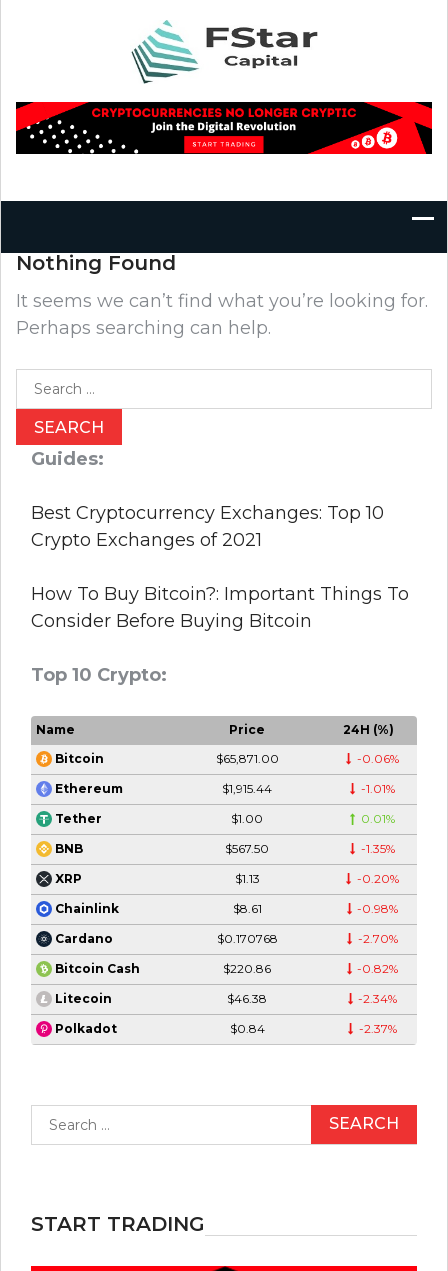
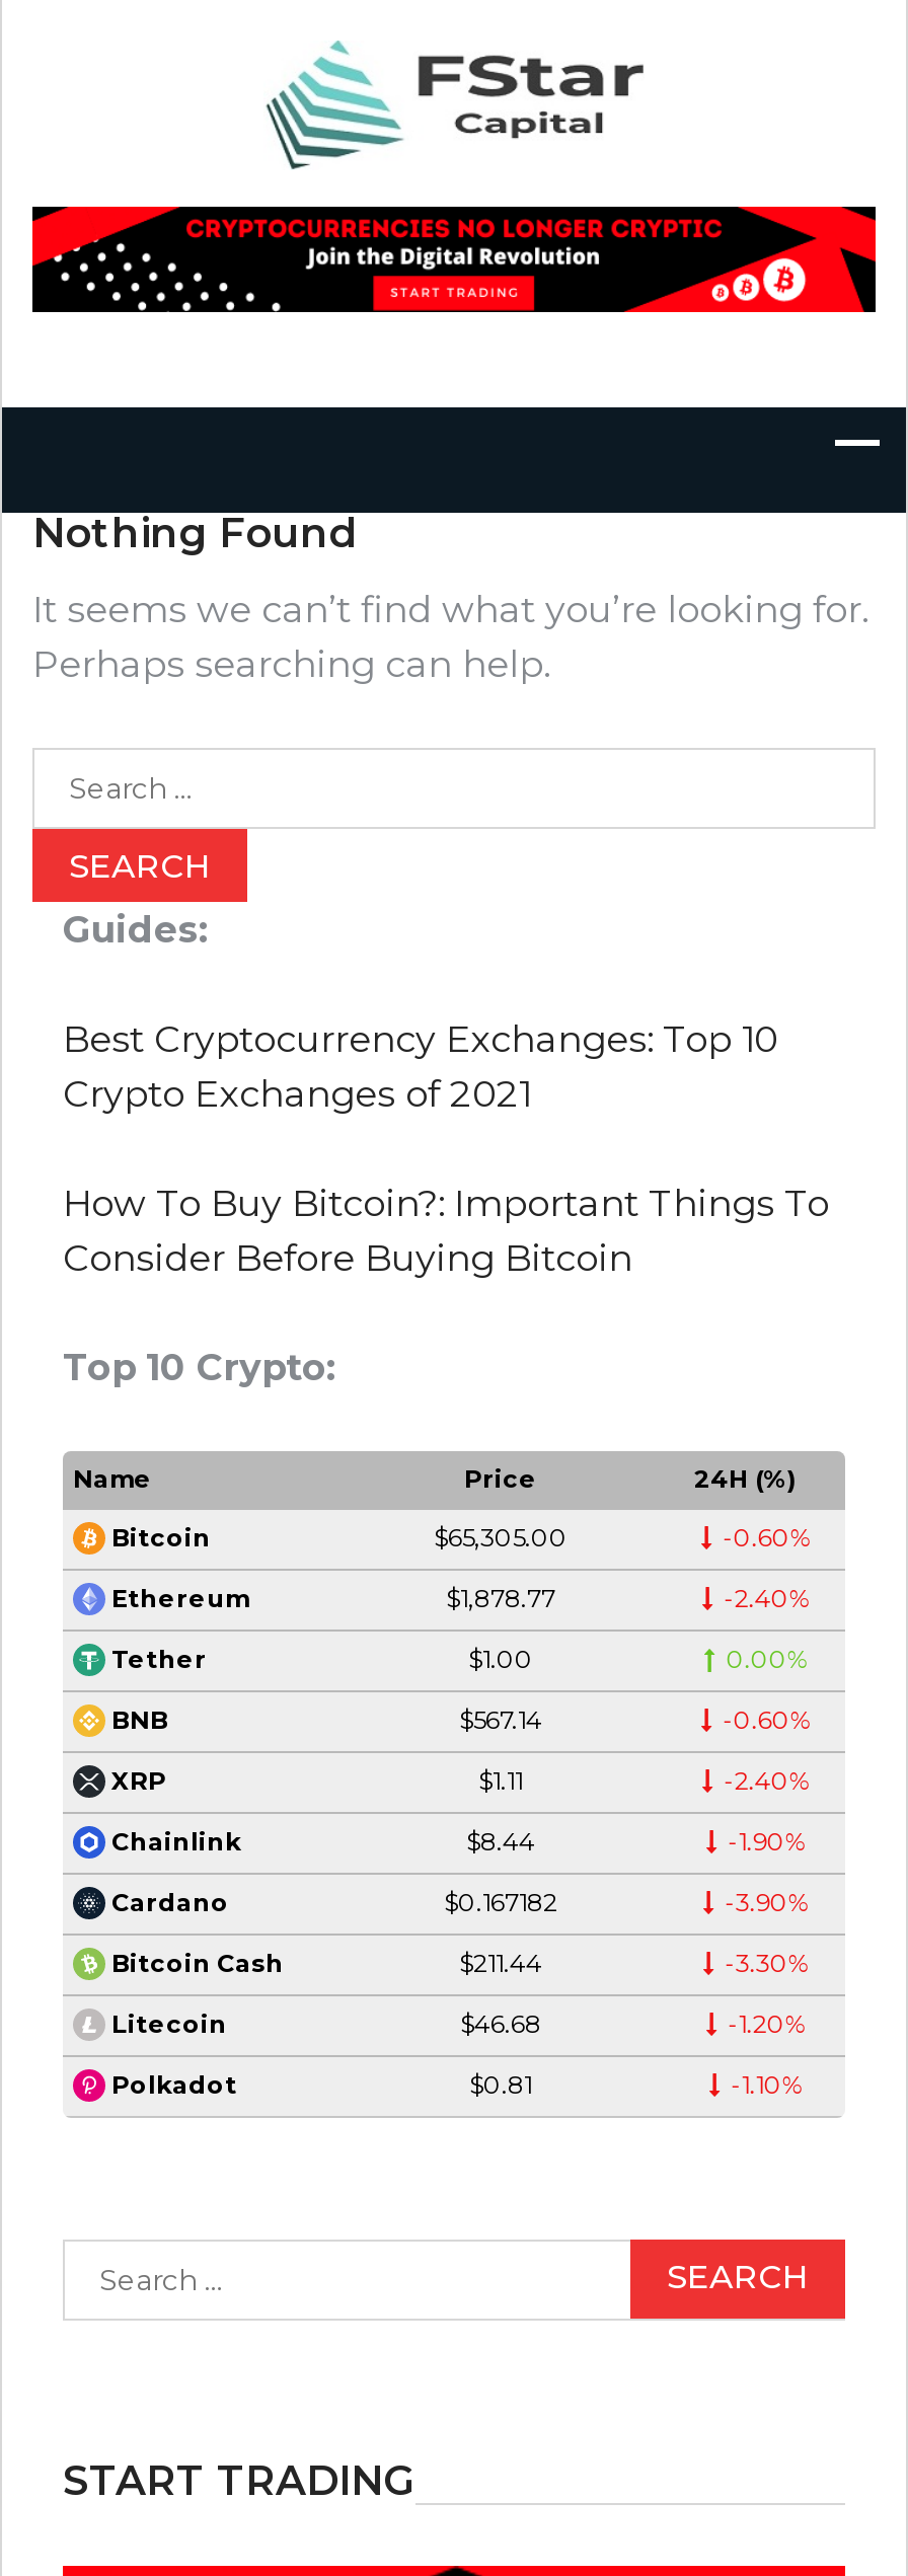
[215,750,278,765] $65,871.00 -> [434,1521,567,1551] $65,305.00
[357,750,399,765] -0.06% -> [723,1521,808,1551] -0.60%
[222,780,272,795] $1,915.44 -> [446,1582,555,1612] $1,878.77
[361,780,395,795] -1.01% -> [724,1582,807,1612] -2.40%
[361,810,395,825] 0.01% -> [726,1643,805,1673] 0.00%
[225,840,269,855] $567.50 -> [459,1703,542,1734] $567.14
[361,840,395,855] -1.35% -> [723,1703,808,1734] -0.60%
[234,870,259,885] $1.13 -> [478,1764,523,1795] $1.11
[357,870,399,885] -0.20% -> [724,1764,807,1795] -2.40%
[232,900,261,915] $8.61 -> [466,1825,535,1855] $8.44
[357,900,398,915] -0.98% -> [728,1825,803,1855] -1.90%
[216,930,277,945] $0.170768 -> [444,1886,557,1916] $0.167182
[358,930,398,945] -2.70% -> [725,1886,806,1916] -3.90%
[223,960,271,975] $220.86 -> [459,1947,542,1977] $211.44
[357,960,398,975] -0.82% -> [725,1947,806,1977] -3.30%
[227,990,267,1005] $46.38 -> [460,2007,541,2038] $46.68
[358,990,397,1005] -2.34% -> [728,2007,803,2038] -1.20%
[229,1020,264,1035] $0.84 -> [469,2068,532,2099] $0.81
[359,1020,397,1035] -2.37% -> [731,2068,800,2099] -1.10%

